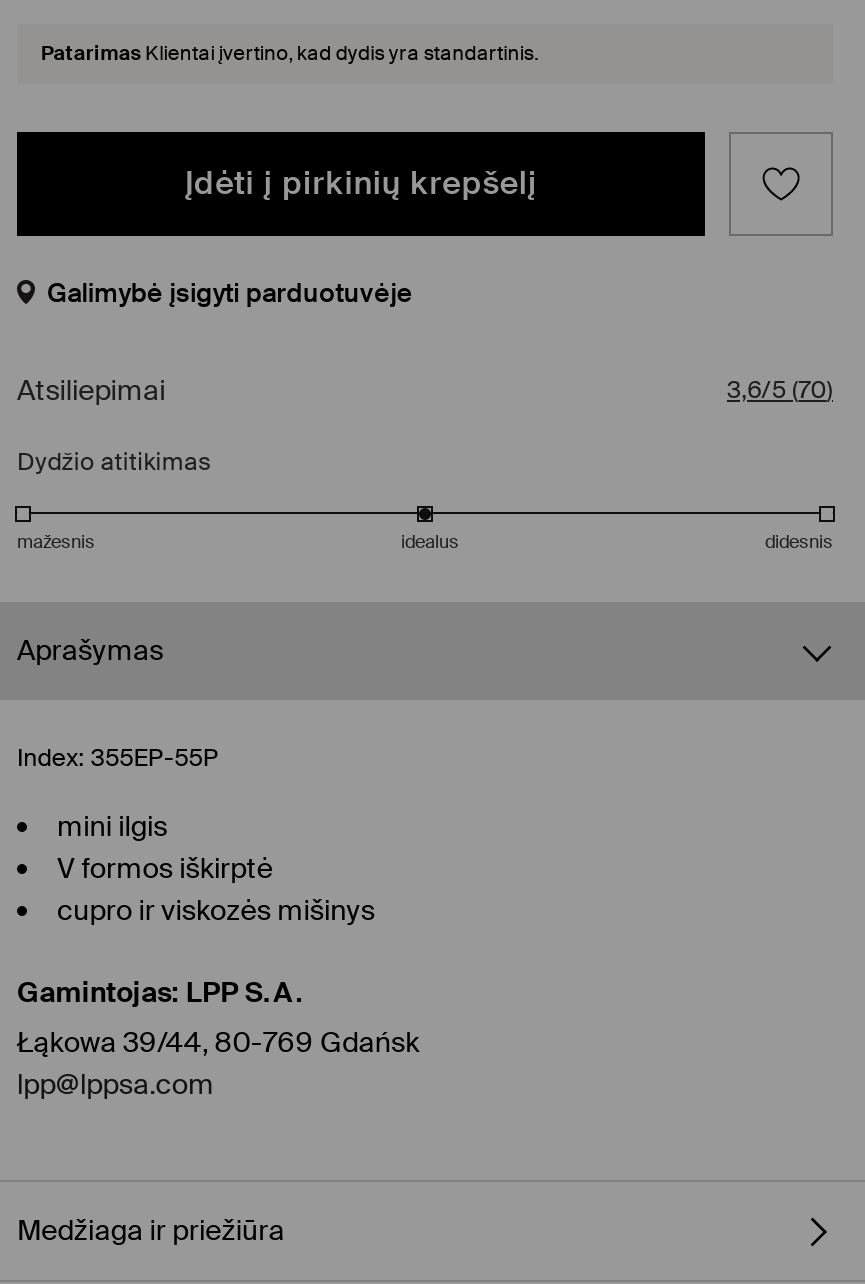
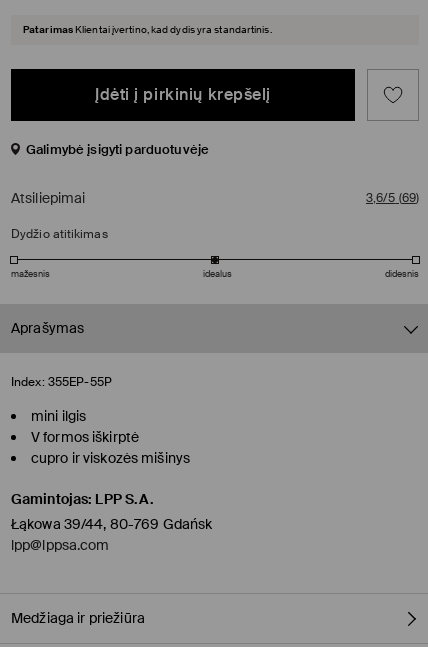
[727,375,833,407] 3,6/5 (70) -> [366,190,419,206] 3,6/5 (69)

